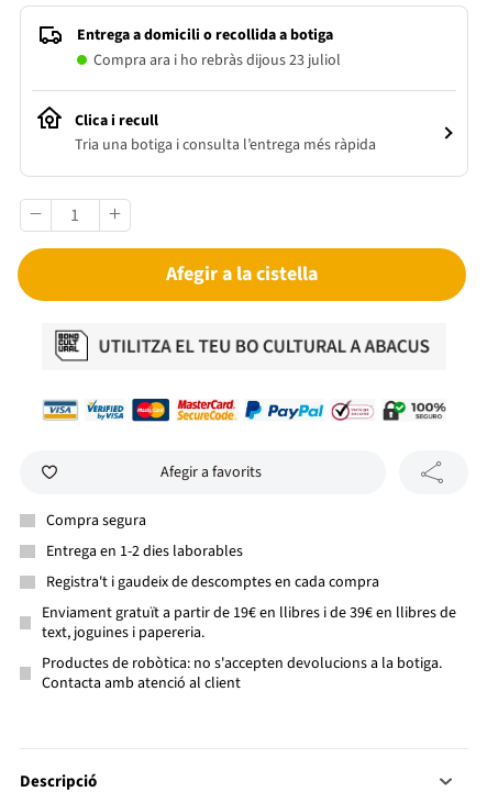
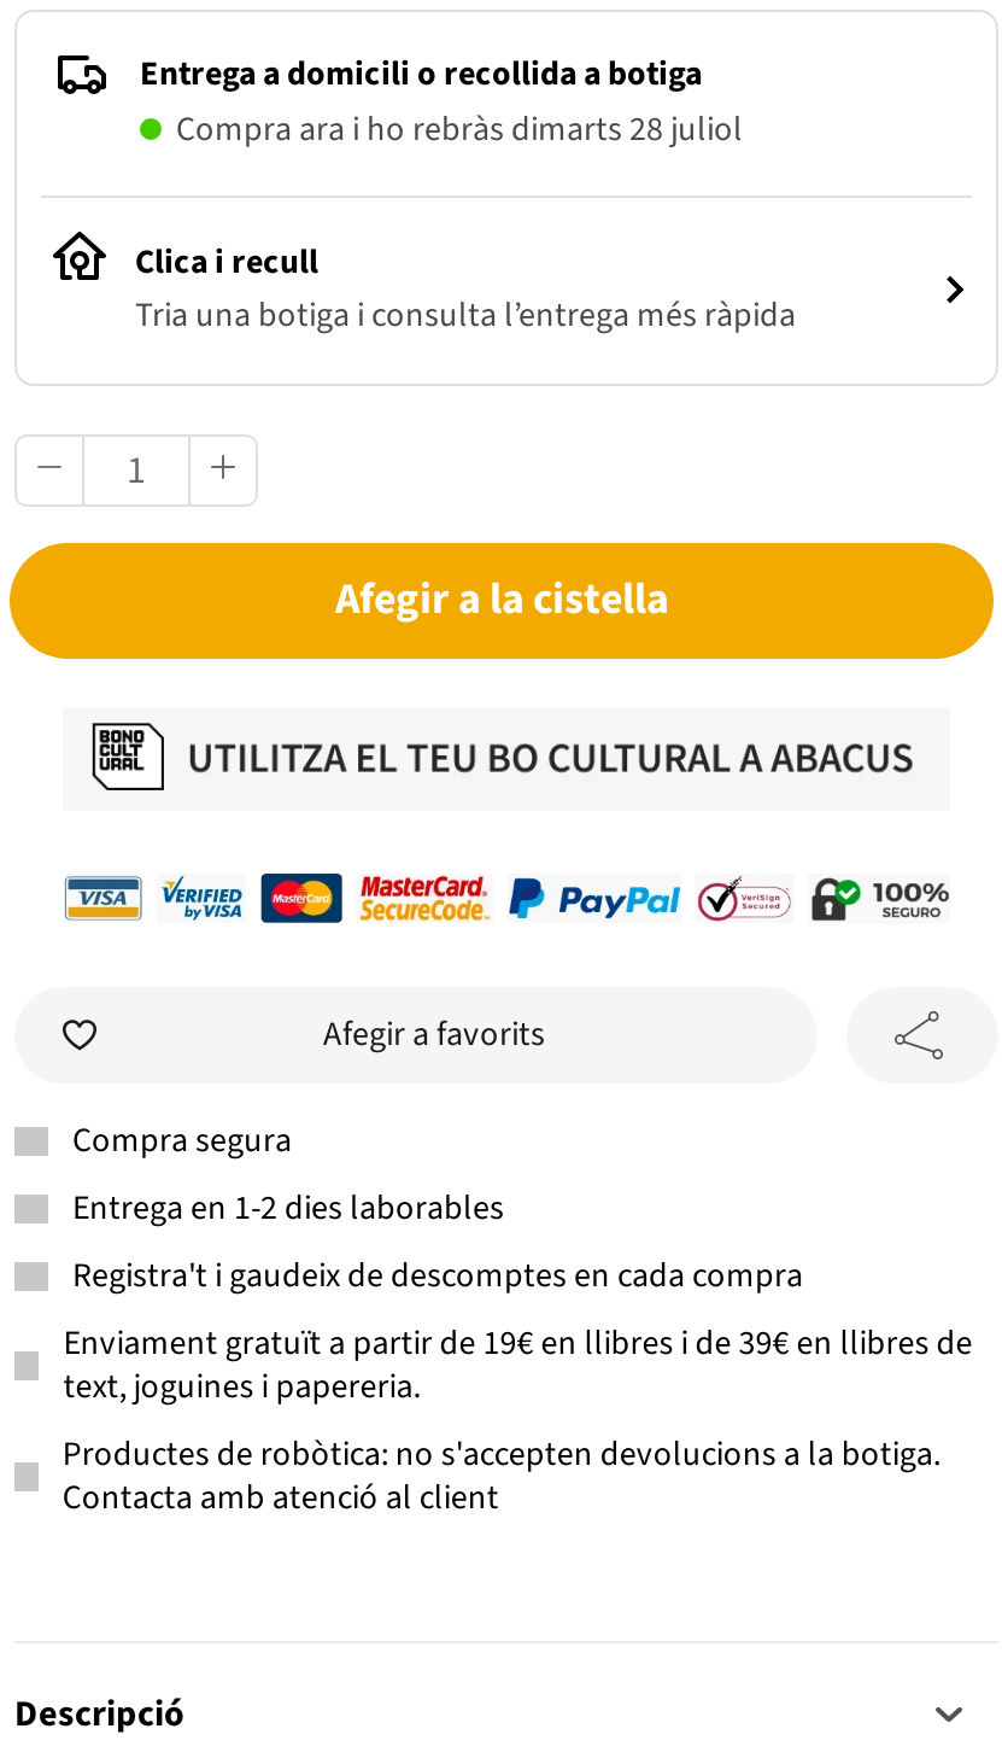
[93,49,341,71] Compra ara i ho rebràs dijous 23 juliol -> [176,106,743,154] Compra ara i ho rebràs dimarts 28 juliol

